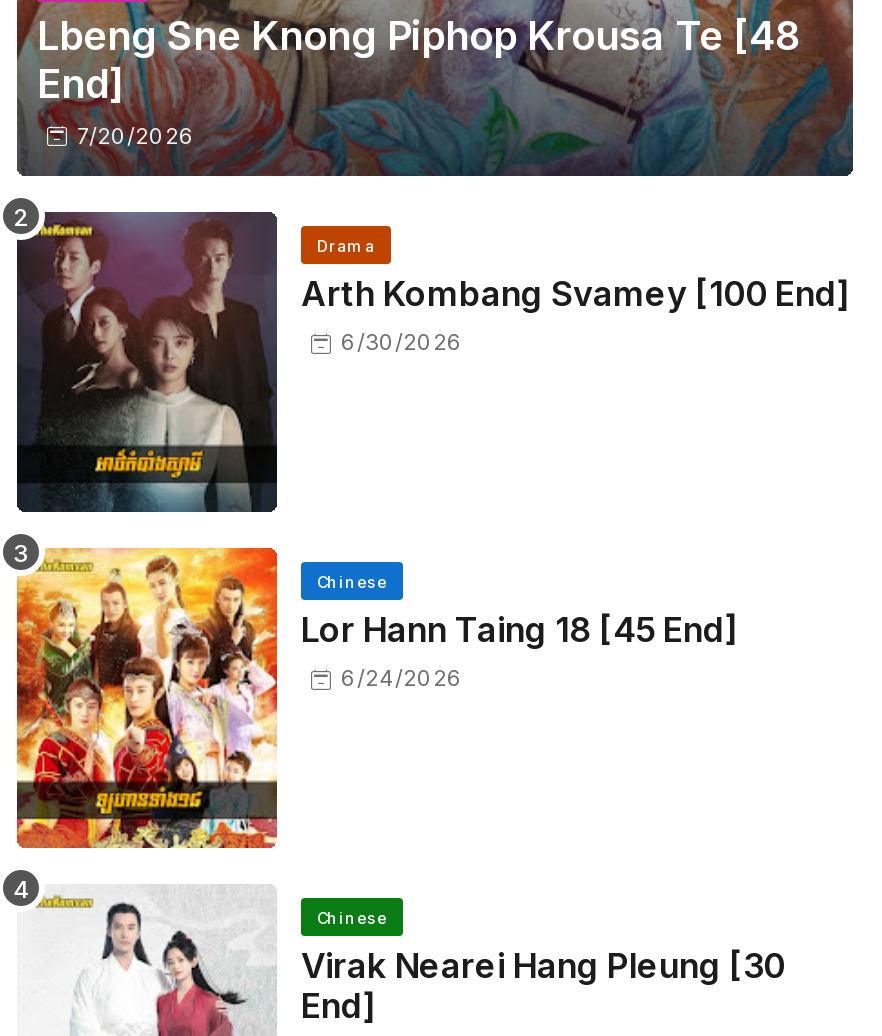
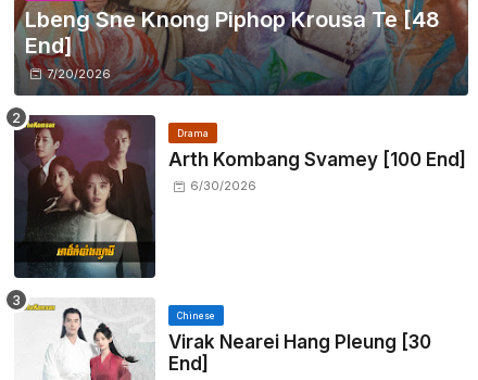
[15,546,737,850] [image] | Lor Hann Taing 18 [45 End] | 6/24/2026 -> none
[317,908,387,928] Chinese -> none

